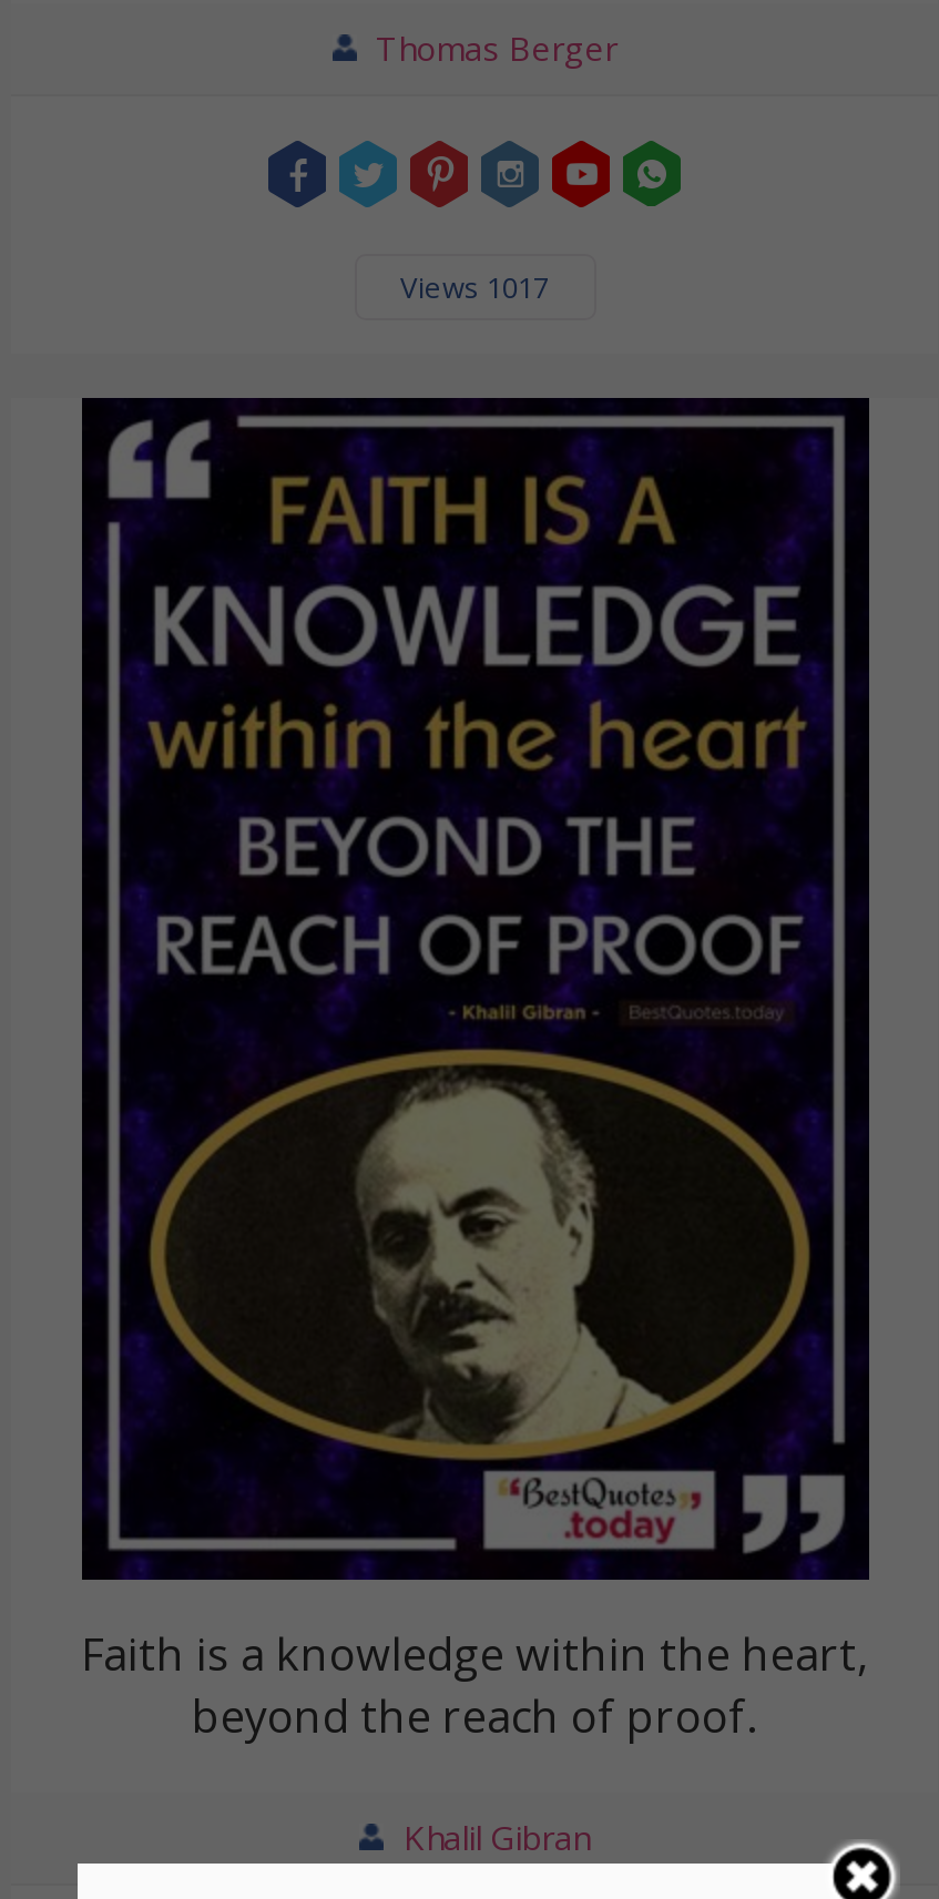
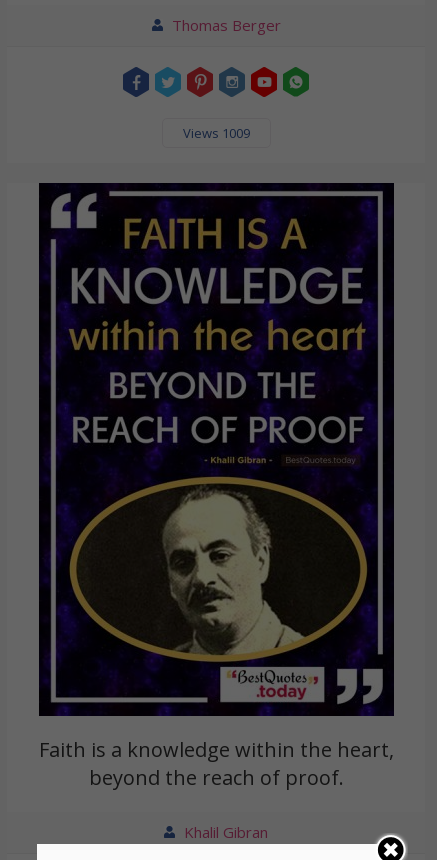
[400,267,549,307] Views 1017 -> [182,124,249,142] Views 1009

